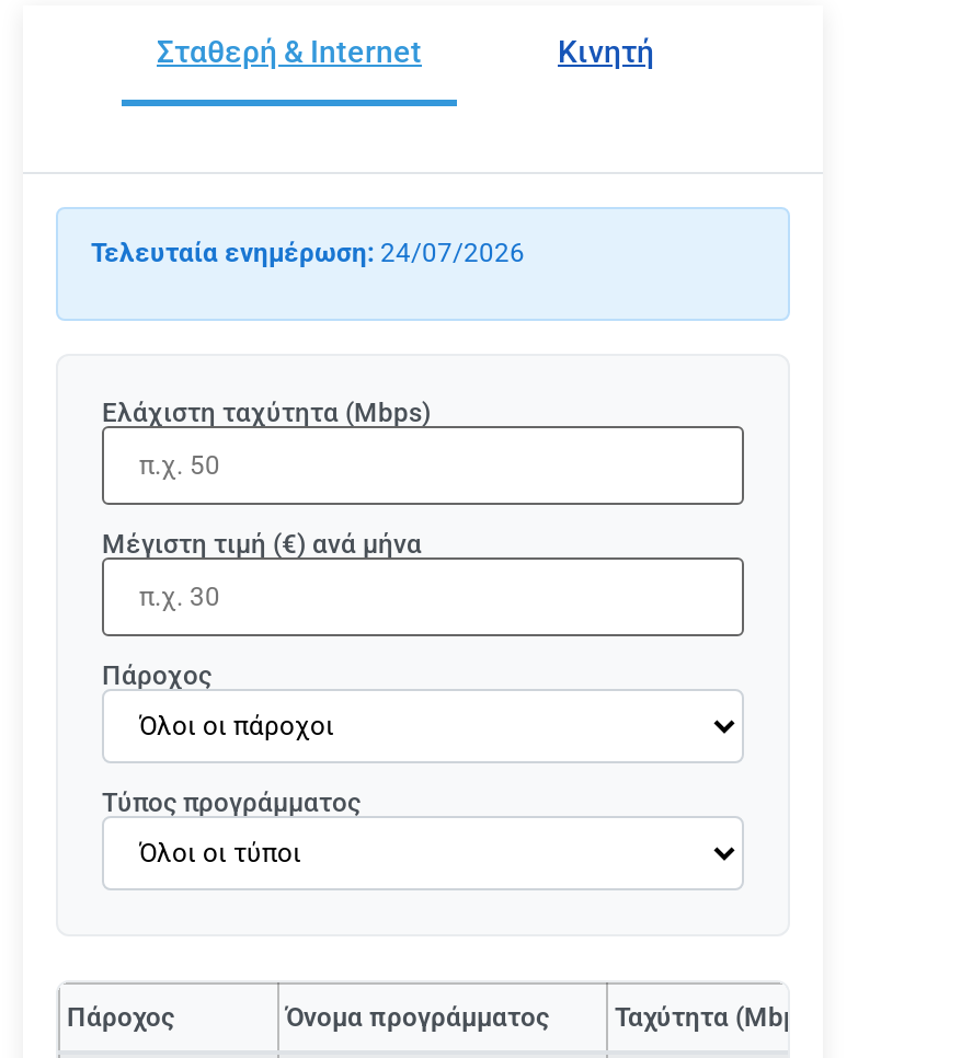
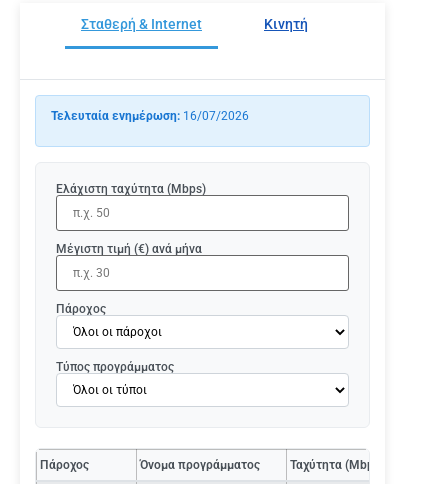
[91,238,525,269] Τελευταία ενημέρωση: 24/07/2026 -> [51,109,249,123] Τελευταία ενημέρωση: 16/07/2026

